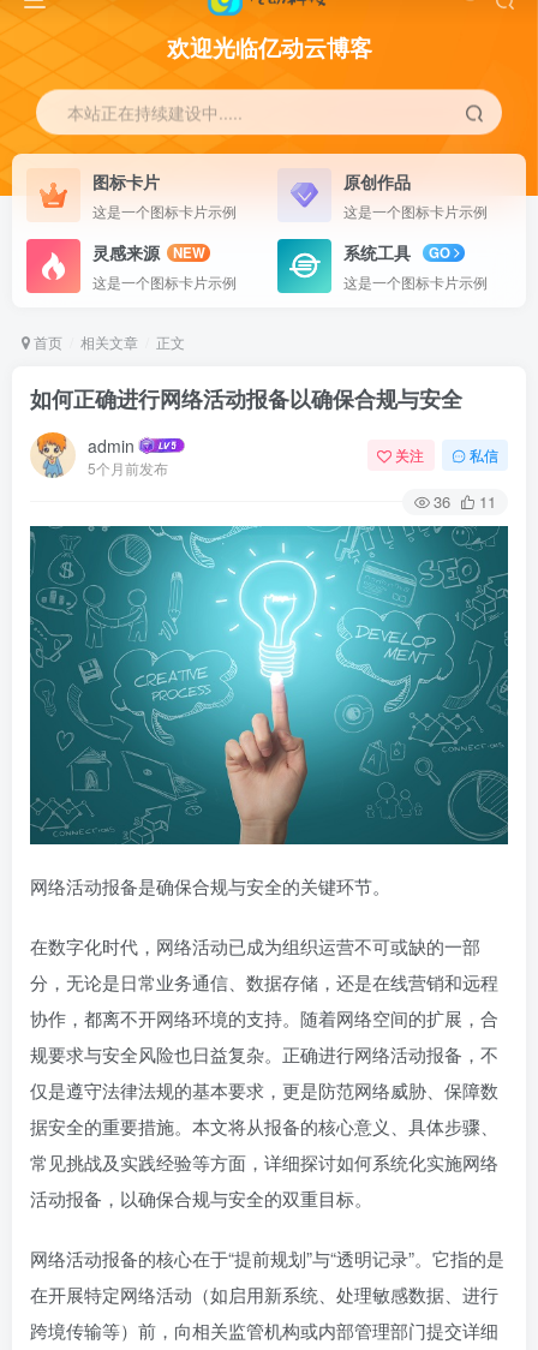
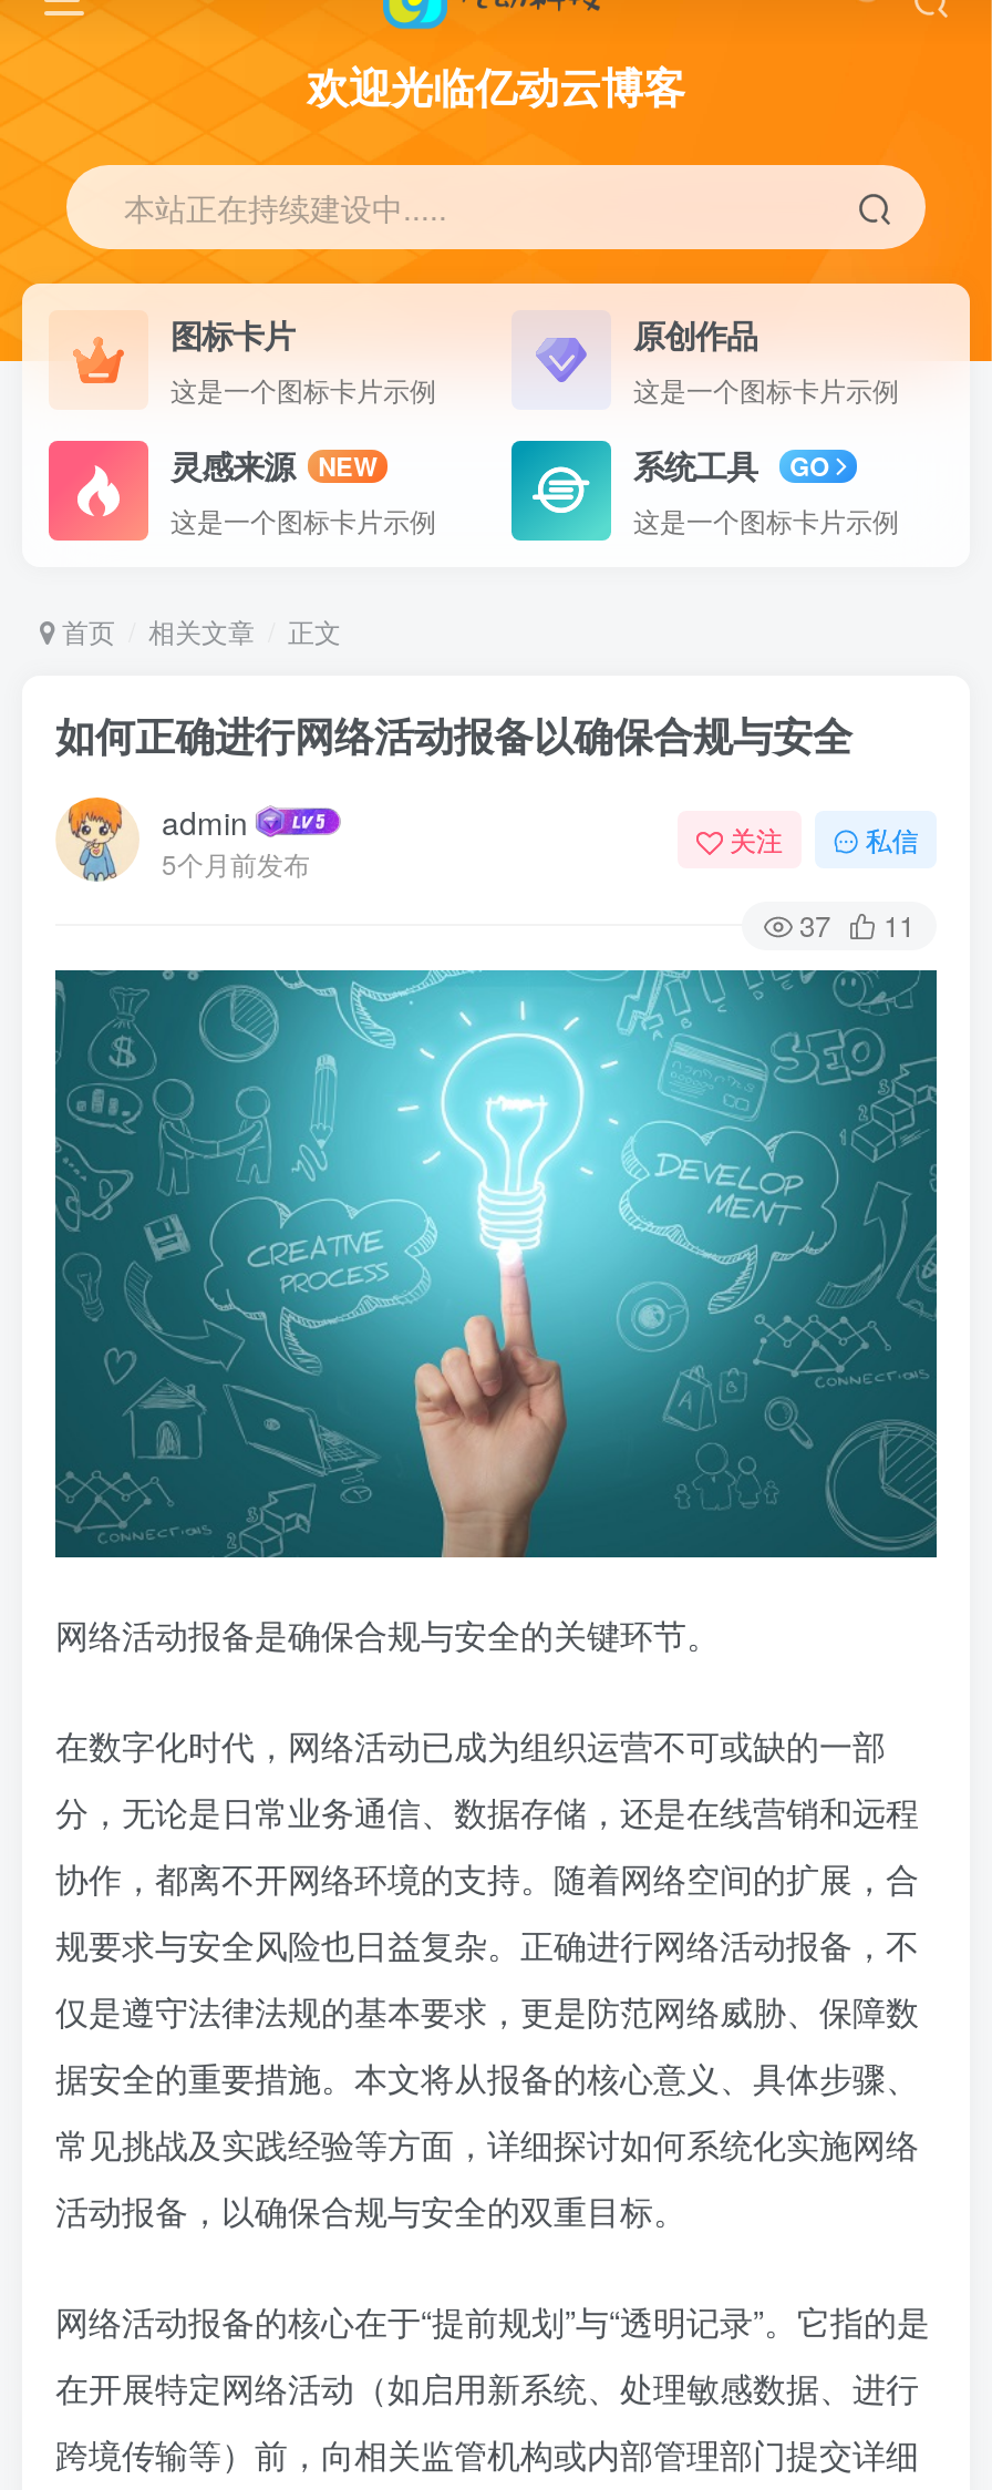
[434,490,496,513] 36 11 -> [799,904,914,946] 37 11

